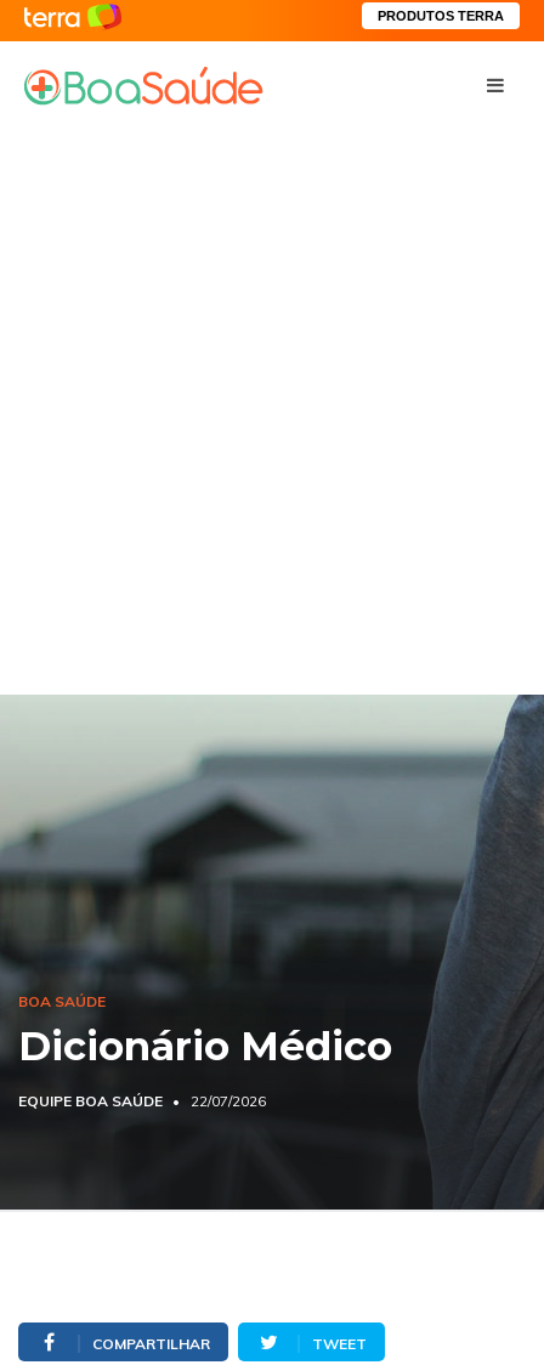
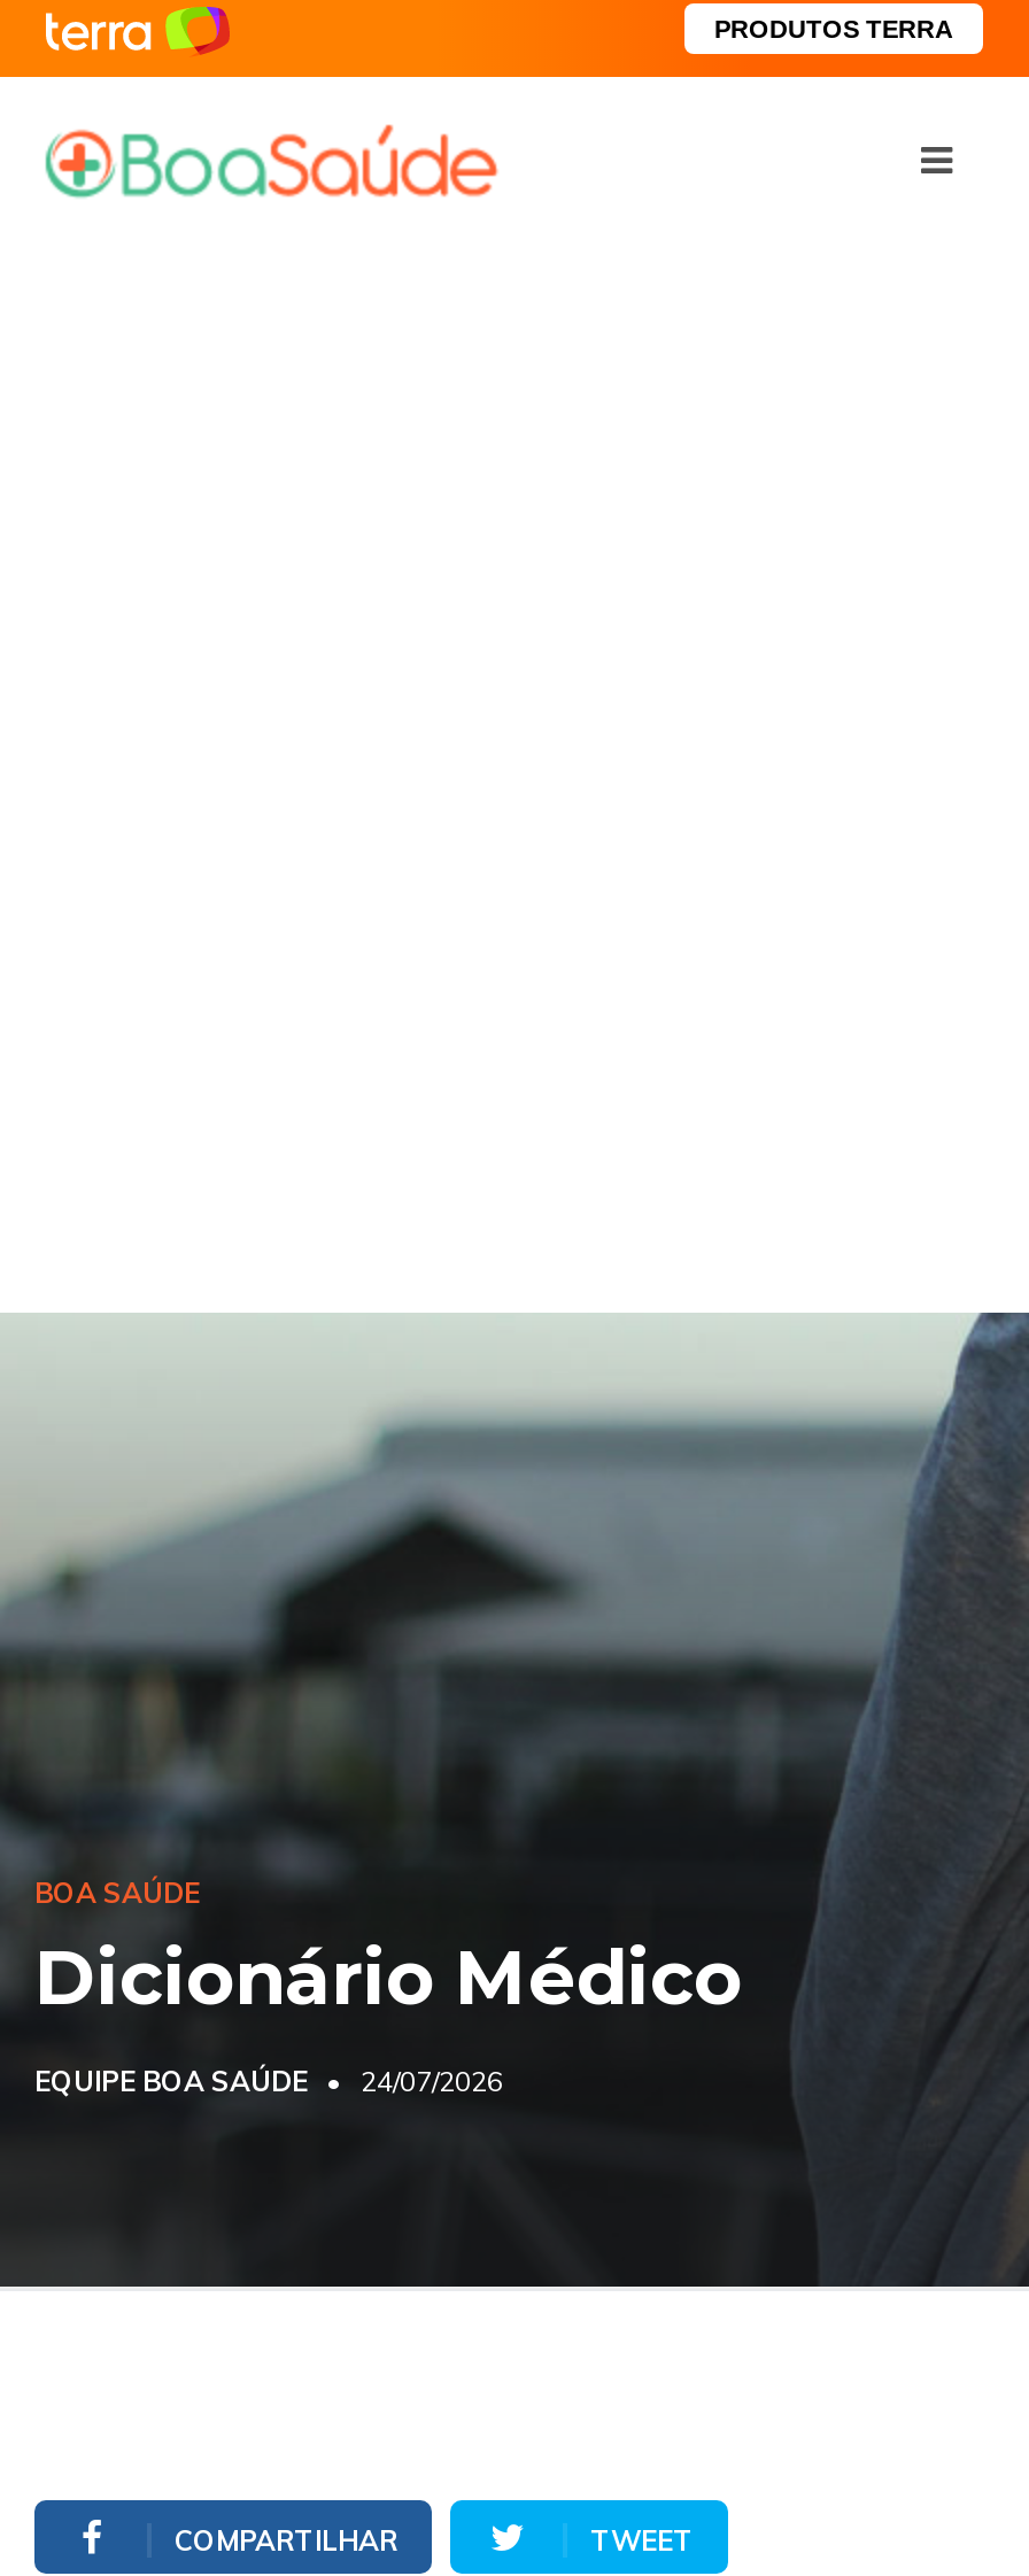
[18,1092,266,1110] EQUIPE BOA SAÚDE 22/07/2026 -> [34,2064,503,2098] EQUIPE BOA SAÚDE 24/07/2026

